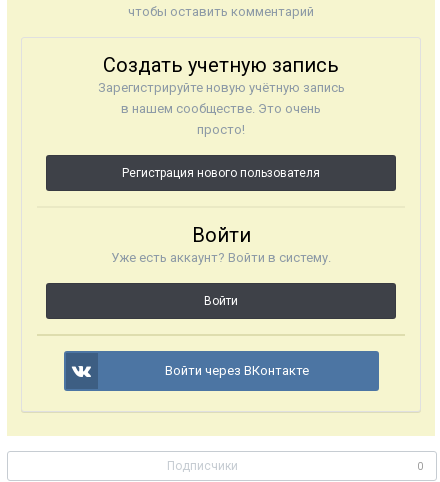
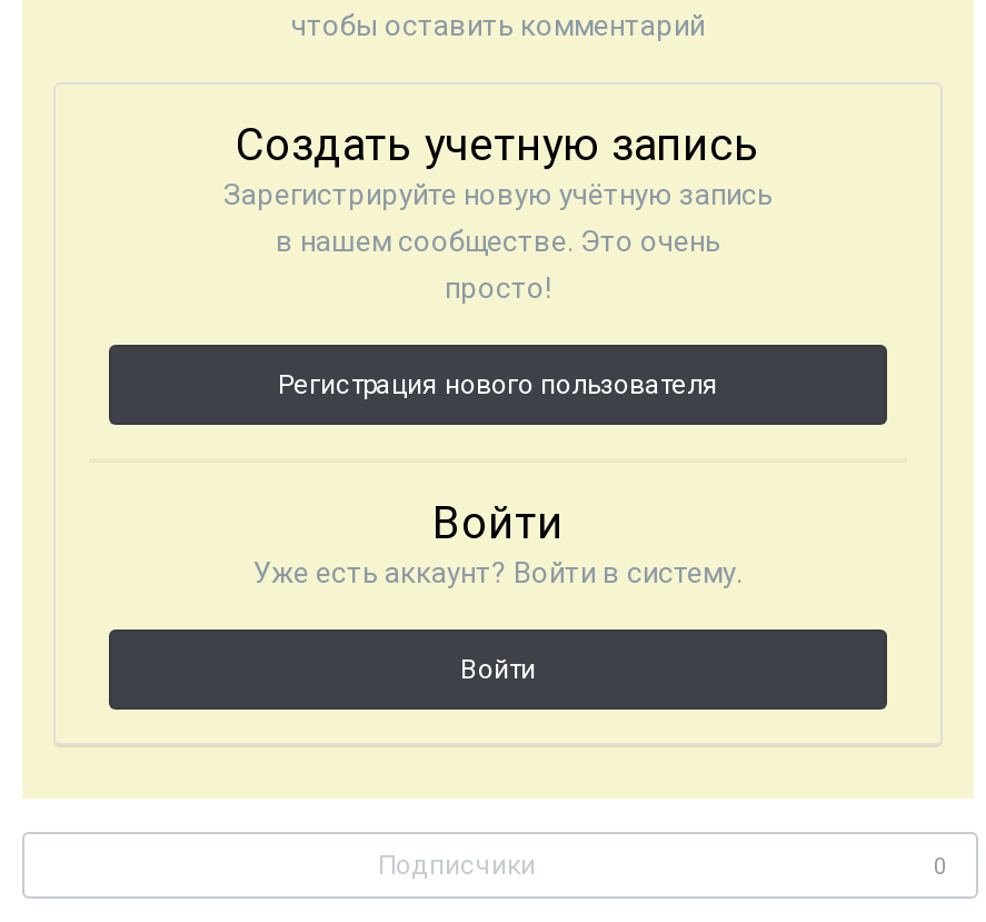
[165,363,309,378] Войти через ВКонтакте -> none

